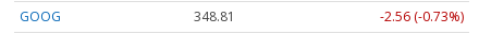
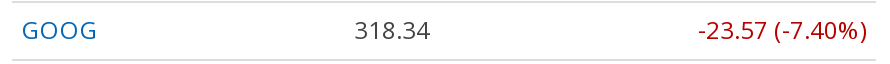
[194,7,235,25] 348.81 -> [354,13,430,47] 318.34
[380,7,464,25] -2.56 (-0.73%) -> [698,13,866,47] -23.57 (-7.40%)

